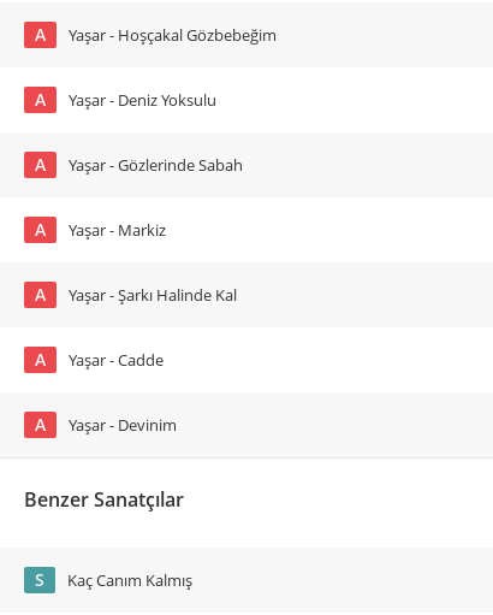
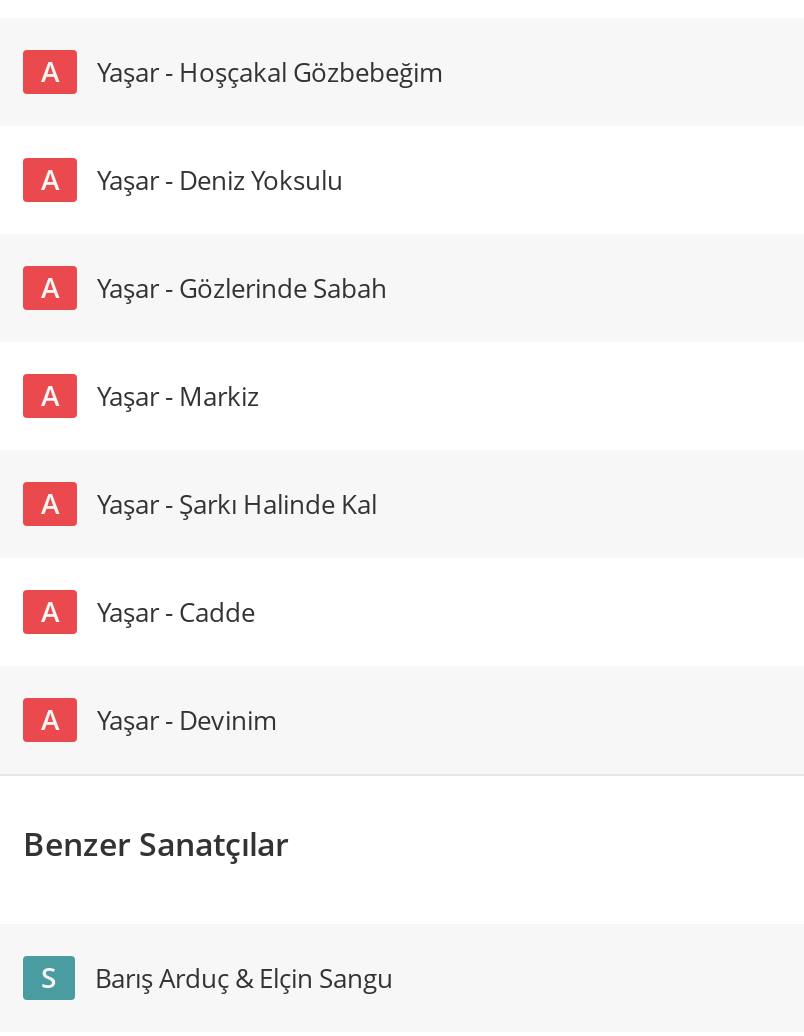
[67,569,192,591] Kaç Canım Kalmış -> [95,960,393,996] Barış Arduç & Elçin Sangu

